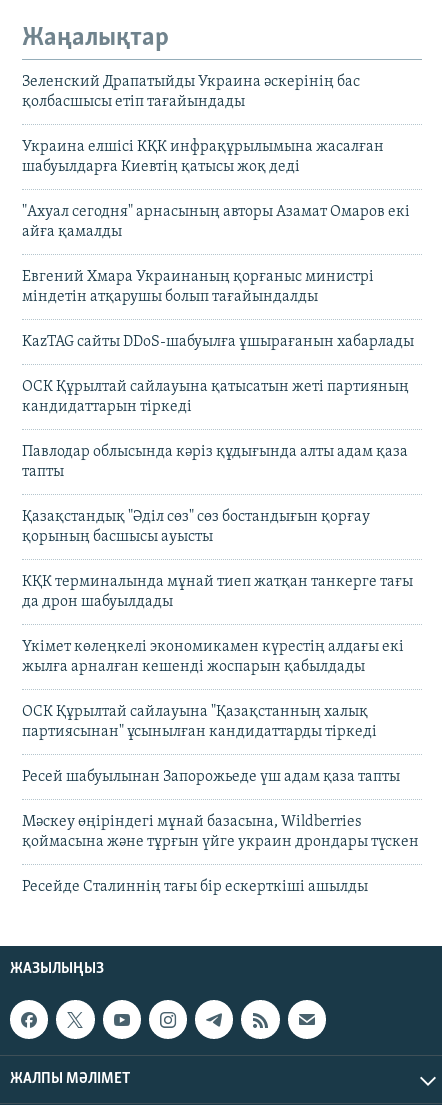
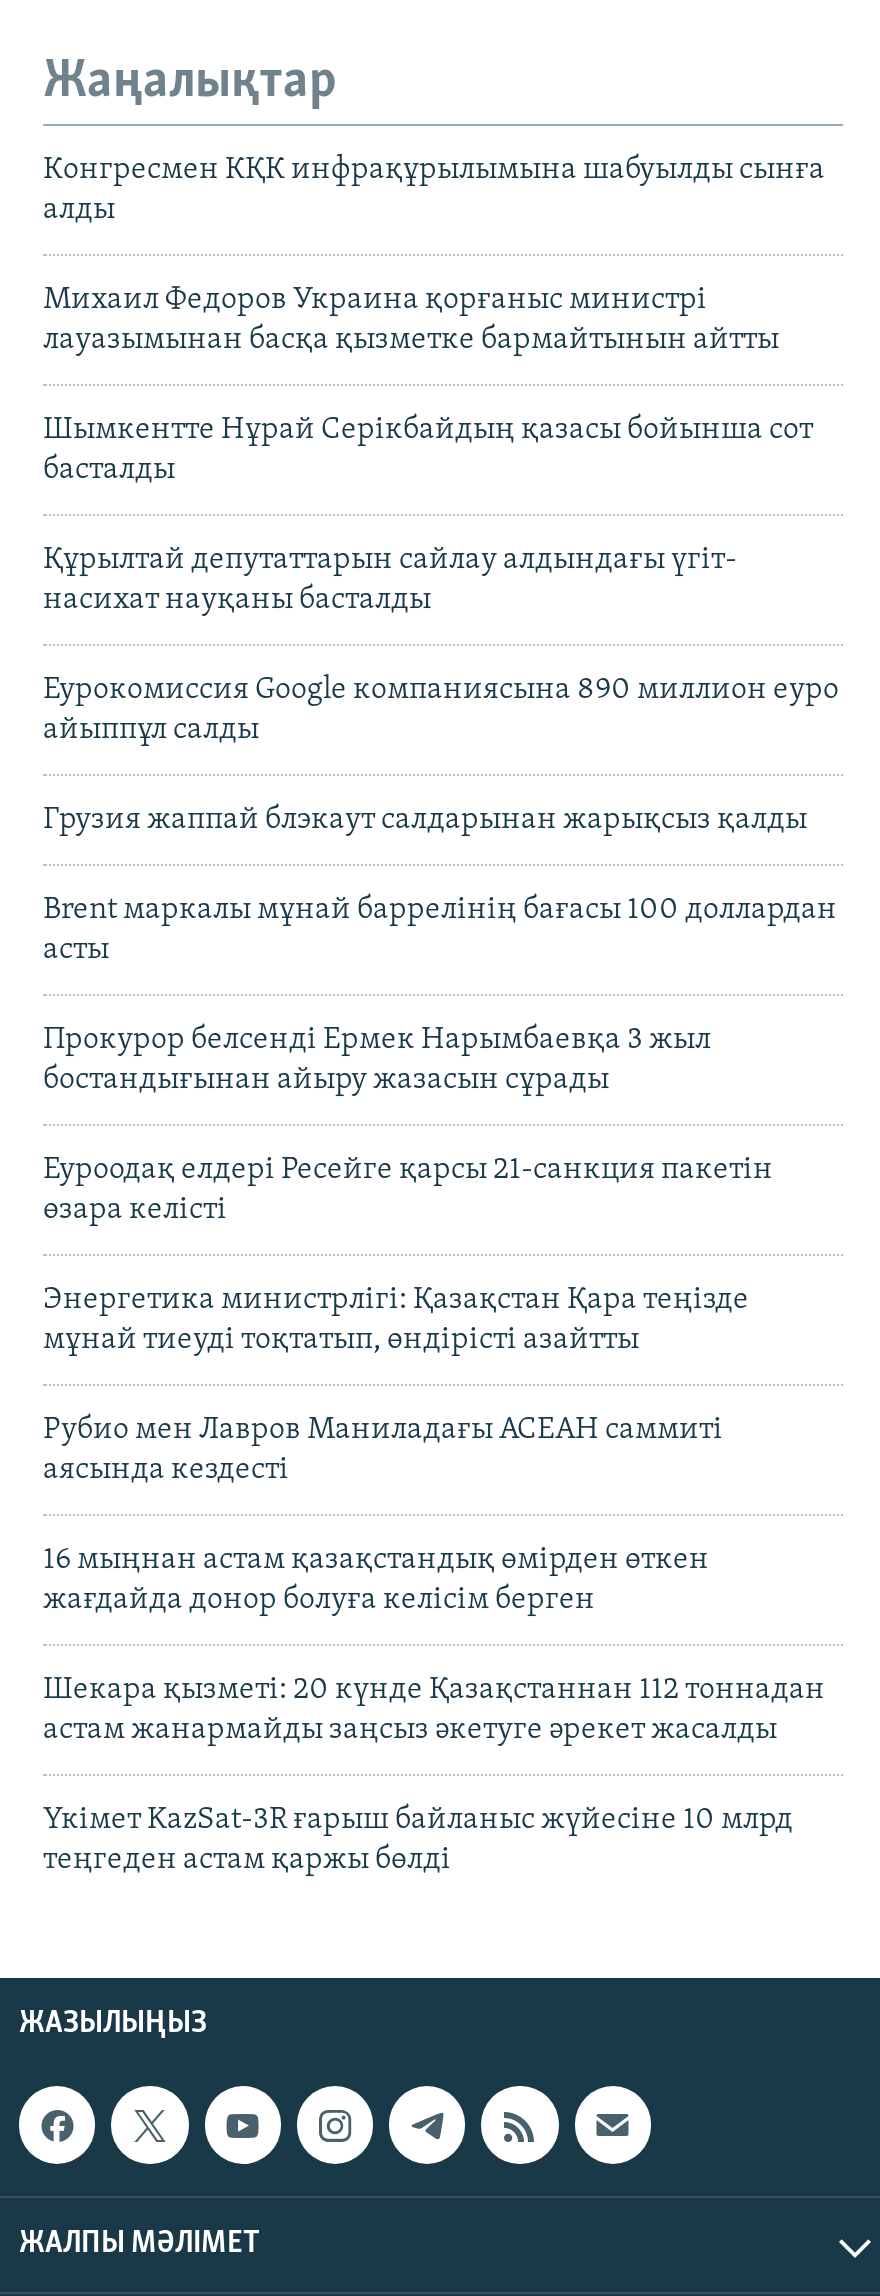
[22,74,360,110] Зеленский Драпатыйды Украина әскерінің бас | қолбасшысы етіп тағайындады -> [43,155,825,227] Конгресмен КҚК инфрақұрылымына шабуылды сынға | алды
[22,139,384,175] Украина елшісі КҚК инфрақұрылымына жасалған | шабуылдарға Киевтің қатысы жоқ деді -> [43,285,779,357] Михаил Федоров Украина қорғаныс министрі | лауазымынан басқа қызметке бармайтынын айтты
[22,204,410,240] "Ахуал сегодня" арнасының авторы Азамат Омаров екі | айға қамалды -> [43,415,813,487] Шымкентте Нұрай Серікбайдың қазасы бойынша сот | басталды
[22,269,374,305] Евгений Хмара Украинаның қорғаныс министрі | міндетін атқарушы болып тағайындалды -> [43,545,737,617] Құрылтай депутаттарын сайлау алдындағы үгіт- | насихат науқаны басталды
[22,334,414,350] KazTAG сайты DDoS-шабуылға ұшырағанын хабарлады -> [43,675,839,747] Еурокомиссия Google компаниясына 890 миллион еуро | айыппұл салды
[22,379,409,415] ОСК Құрылтай сайлауына қатысатын жеті партияның | кандидаттарын тіркеді -> [43,805,807,837] Грузия жаппай блэкаут салдарынан жарықсыз қалды
[22,444,408,480] Павлодар облысында кәріз құдығында алты адам қаза | тапты -> [43,895,837,967] Brent маркалы мұнай баррелінің бағасы 100 доллардан | асты
[22,509,370,545] Қазақстандық "Әділ сөз" сөз бостандығын қорғау | қорының басшысы ауысты -> [43,1025,711,1097] Прокурор белсенді Ермек Нарымбаевқа 3 жыл | бостандығынан айыру жазасын сұрады
[22,574,413,610] КҚК терминалында мұнай тиеп жатқан танкерге тағы | да дрон шабуылдады -> [43,1155,773,1227] Еуроодақ елдері Ресейге қарсы 21-санкция пакетін | өзара келісті
[22,639,404,675] Үкімет көлеңкелі экономикамен күрестің алдағы екі | жылға арналған кешенді жоспарын қабылдады -> [43,1285,749,1357] Энергетика министрлігі: Қазақстан Қара теңізде | мұнай тиеуді тоқтатып, өндірісті азайтты
[22,704,377,740] ОСК Құрылтай сайлауына "Қазақстанның халық | партиясынан" ұсынылған кандидаттарды тіркеді -> [43,1415,723,1487] Рубио мен Лавров Маниладағы АСЕАН саммиті | аясында кездесті
[22,769,400,785] Ресей шабуылынан Запорожьеде үш адам қаза тапты -> [43,1545,709,1617] 16 мыңнан астам қазақстандық өмірден өткен | жағдайда донор болуға келісім берген
[22,814,419,850] Мәскеу өңіріндегі мұнай базасына, Wildberries | қоймасына және тұрғын үйге украин дрондары түскен -> [43,1675,825,1747] Шекара қызметі: 20 күнде Қазақстаннан 112 тоннадан | астам жанармайды заңсыз әкетуге әрекет жасалды
[22,879,368,895] Ресейде Сталиннің тағы бір ескерткіші ашылды -> [43,1805,793,1877] Үкімет KazSat-3R ғарыш байланыс жүйесіне 10 млрд | теңгеден астам қаржы бөлді

